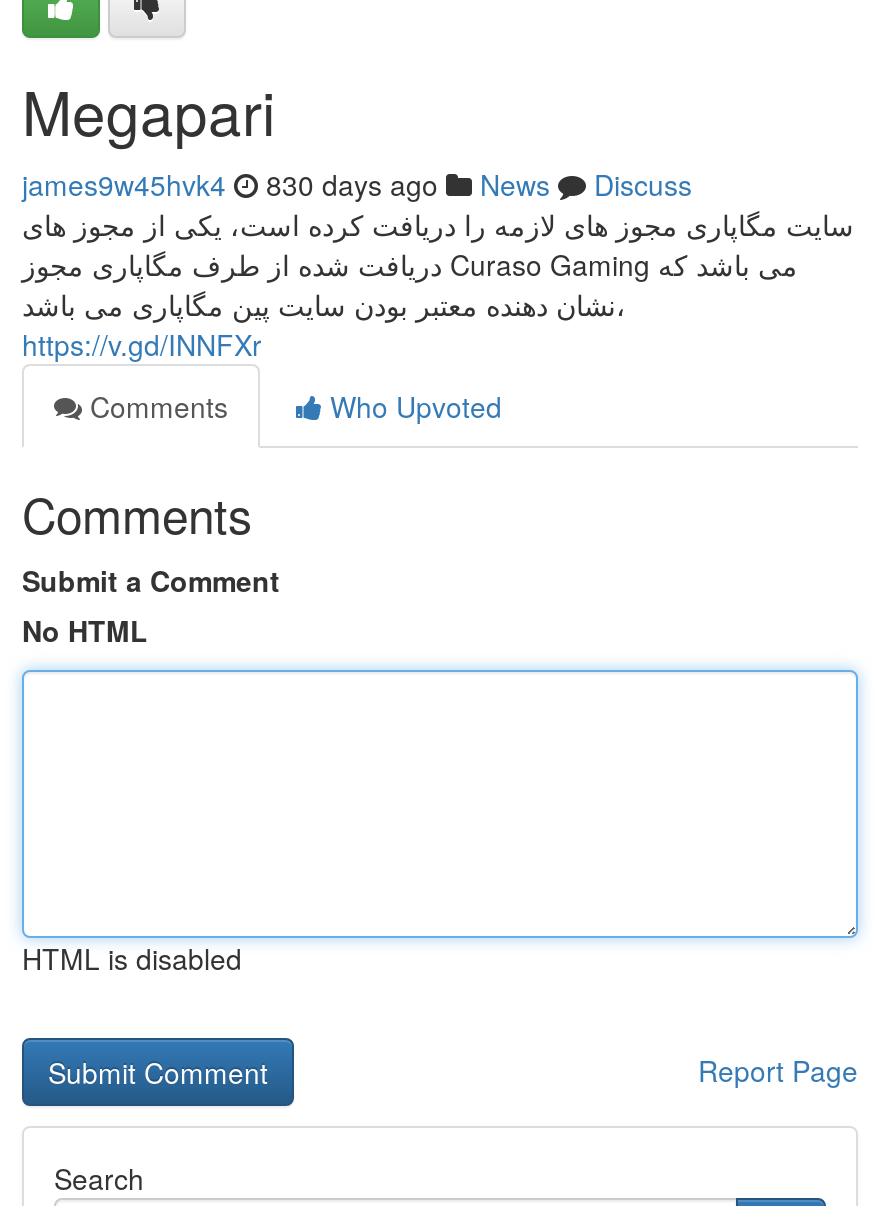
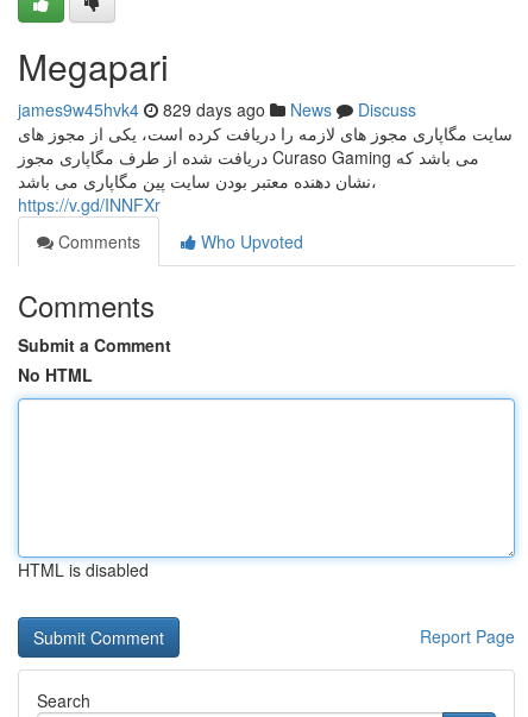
[22,164,692,204] james9w45hvk4 830 days ago News Discuss -> [18,98,416,121] james9w45hvk4 829 days ago News Discuss

